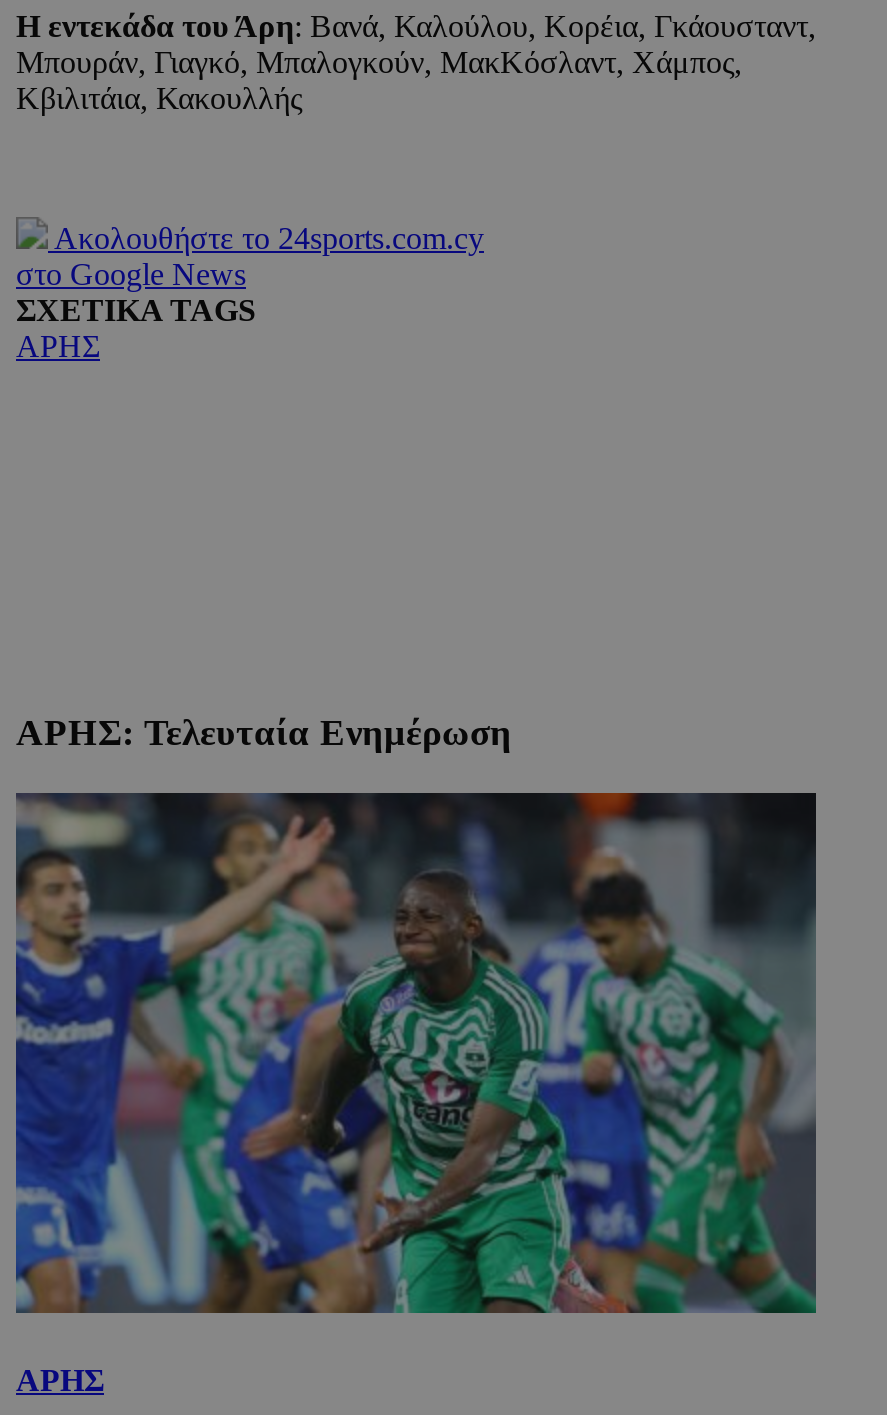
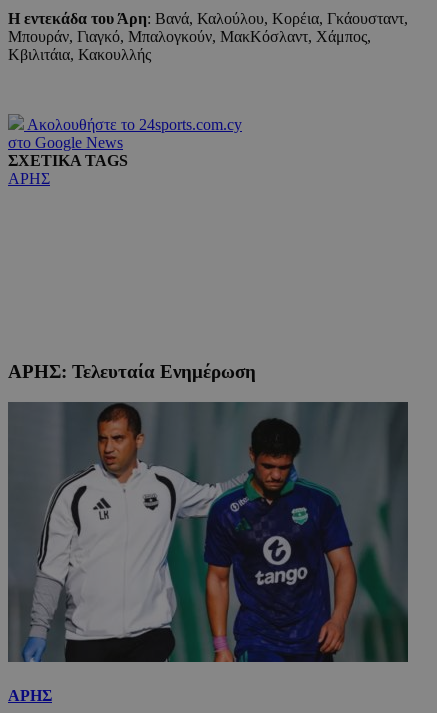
[14,791,818,1315] [image] -> [7,401,409,663] [image]

